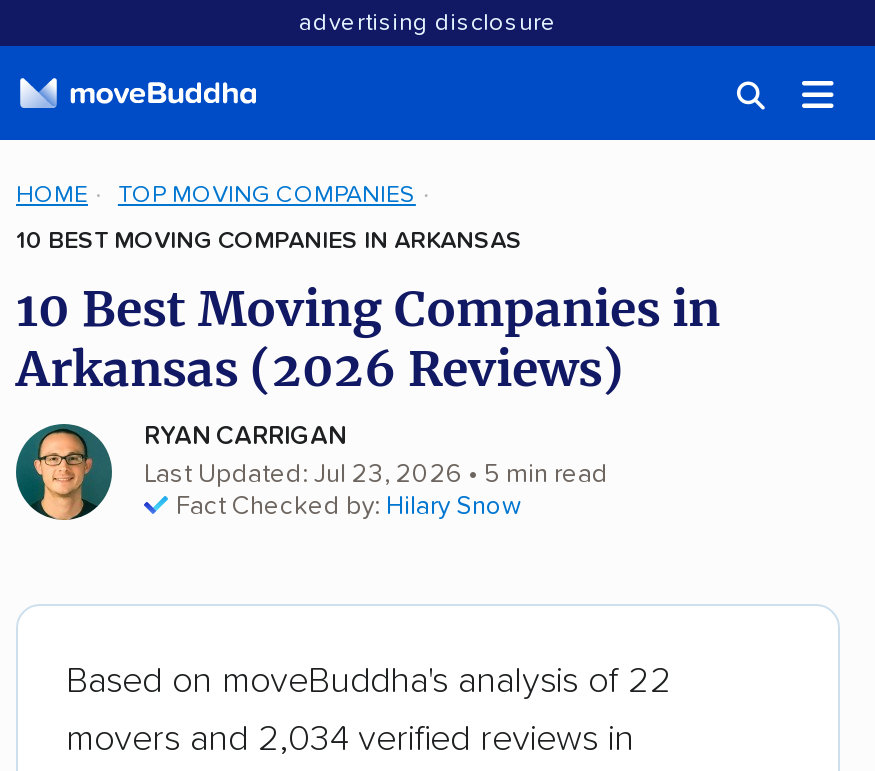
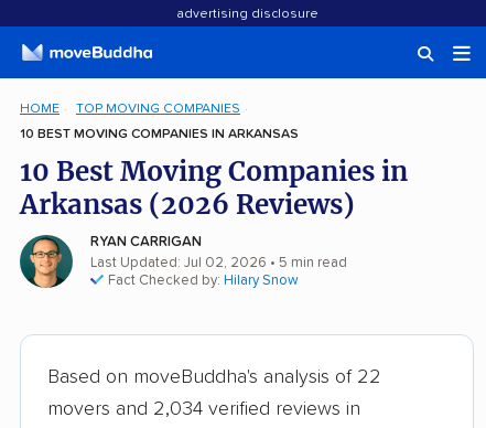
[144,462,608,488] Last Updated: Jul 23, 2026 • 5 min read -> [90,256,347,270] Last Updated: Jul 02, 2026 • 5 min read

